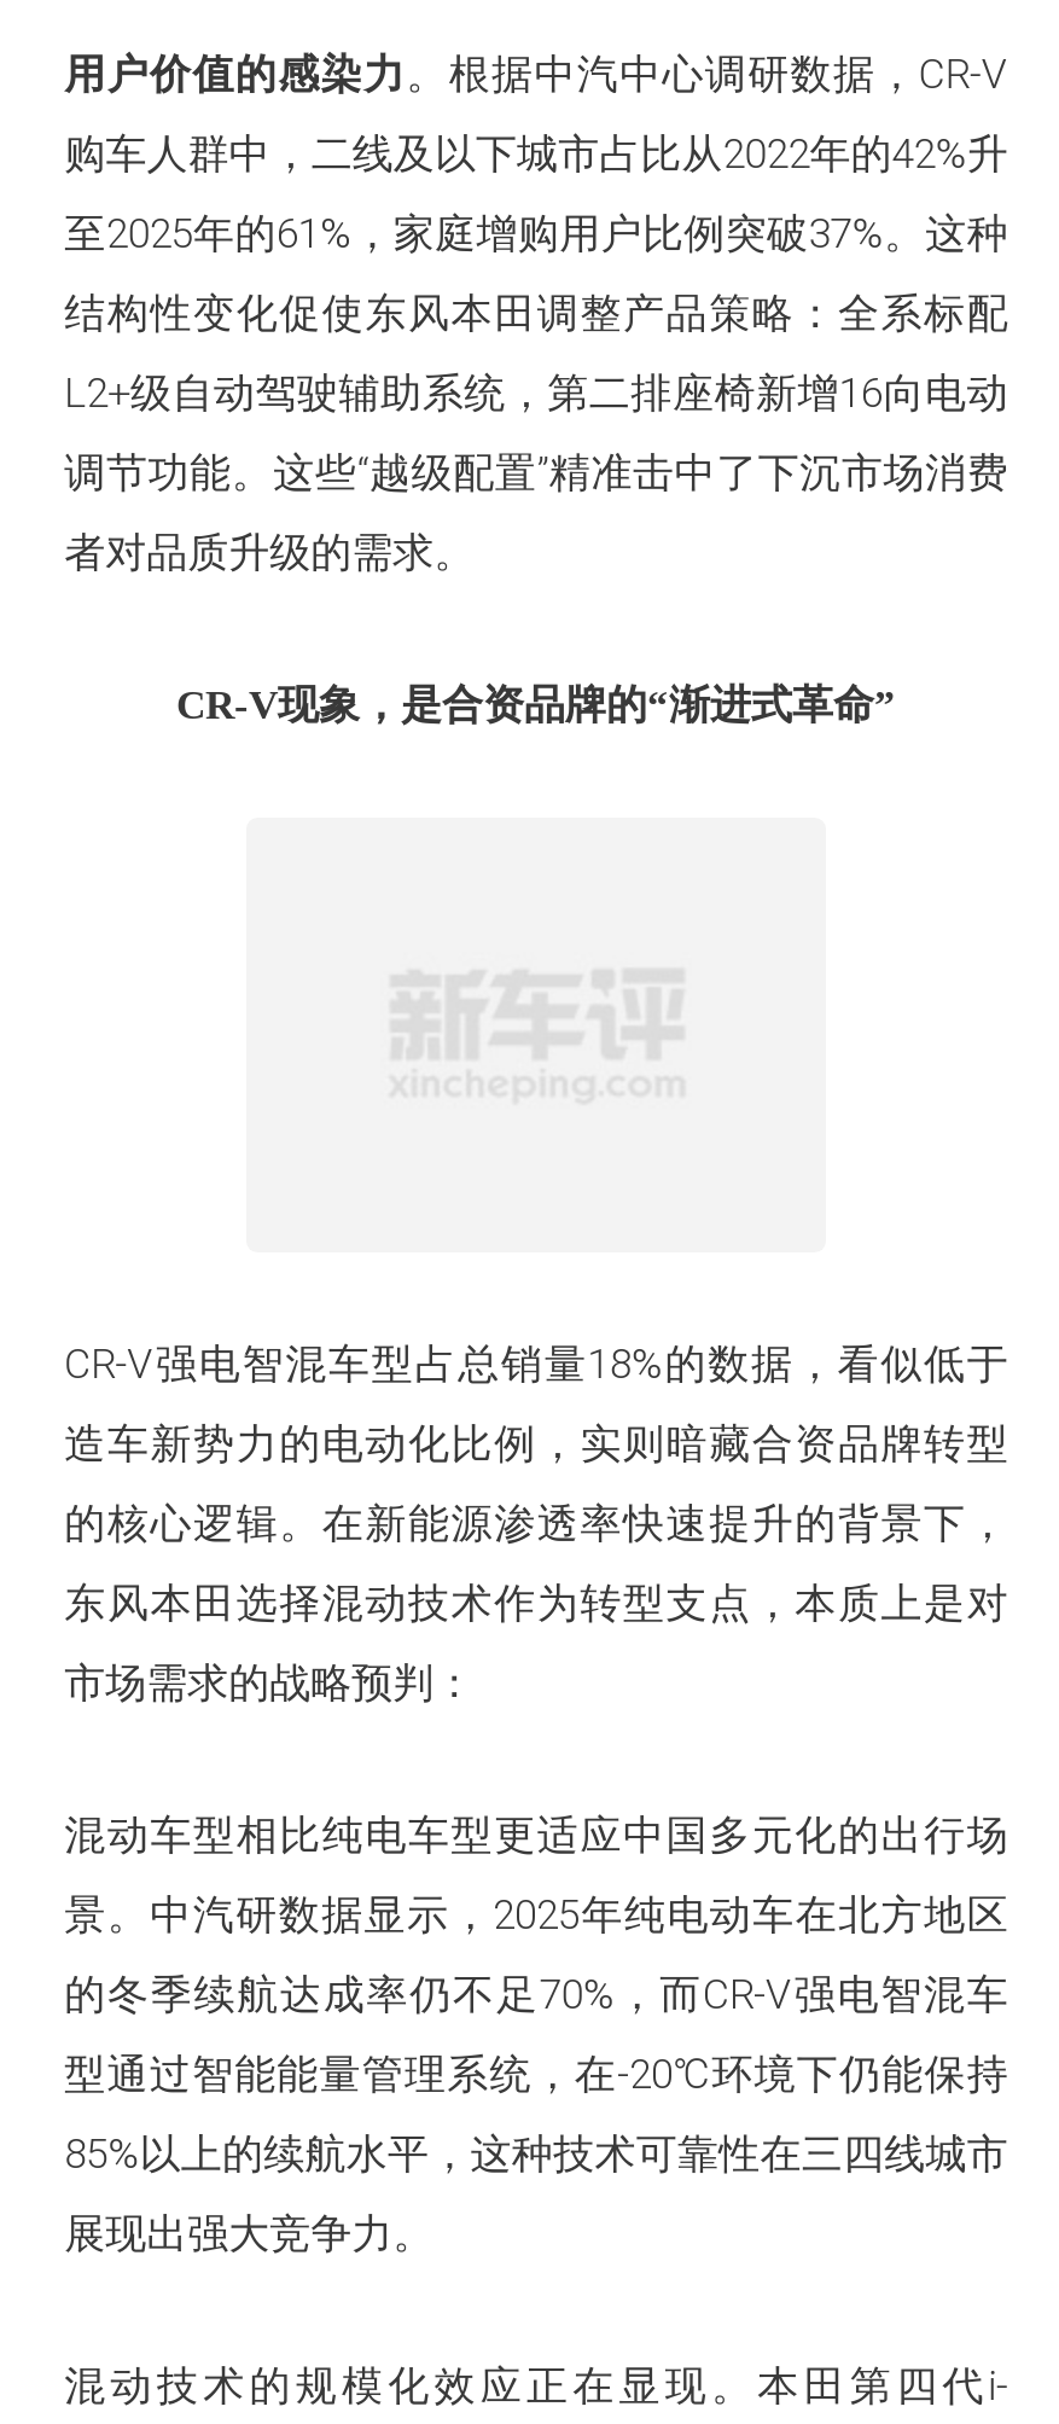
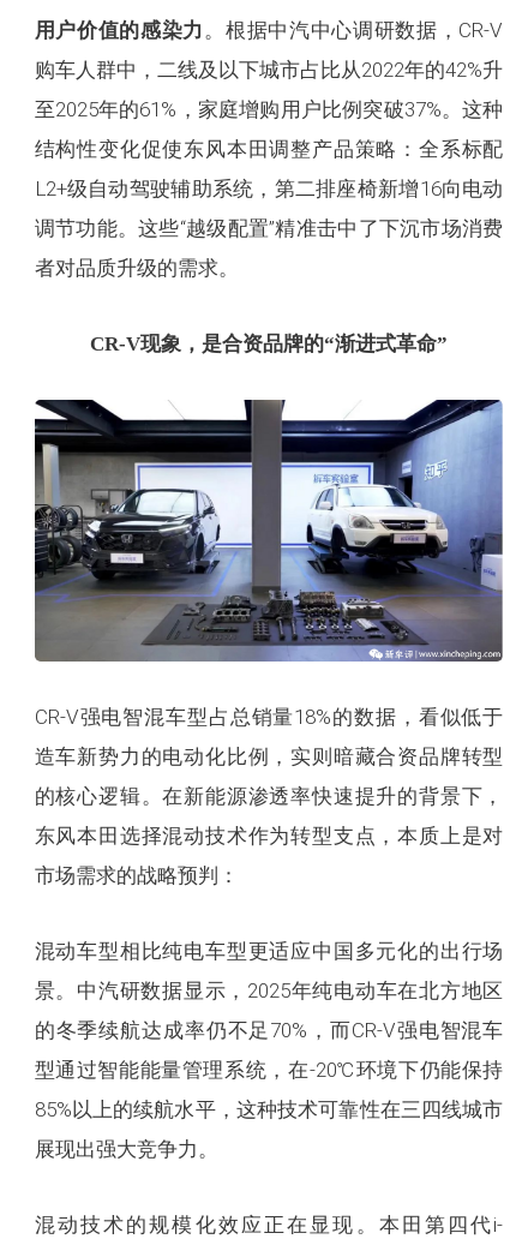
none -> [34,399,504,663] [image]

